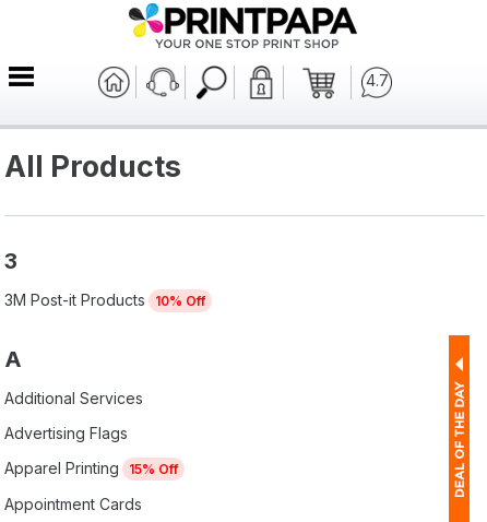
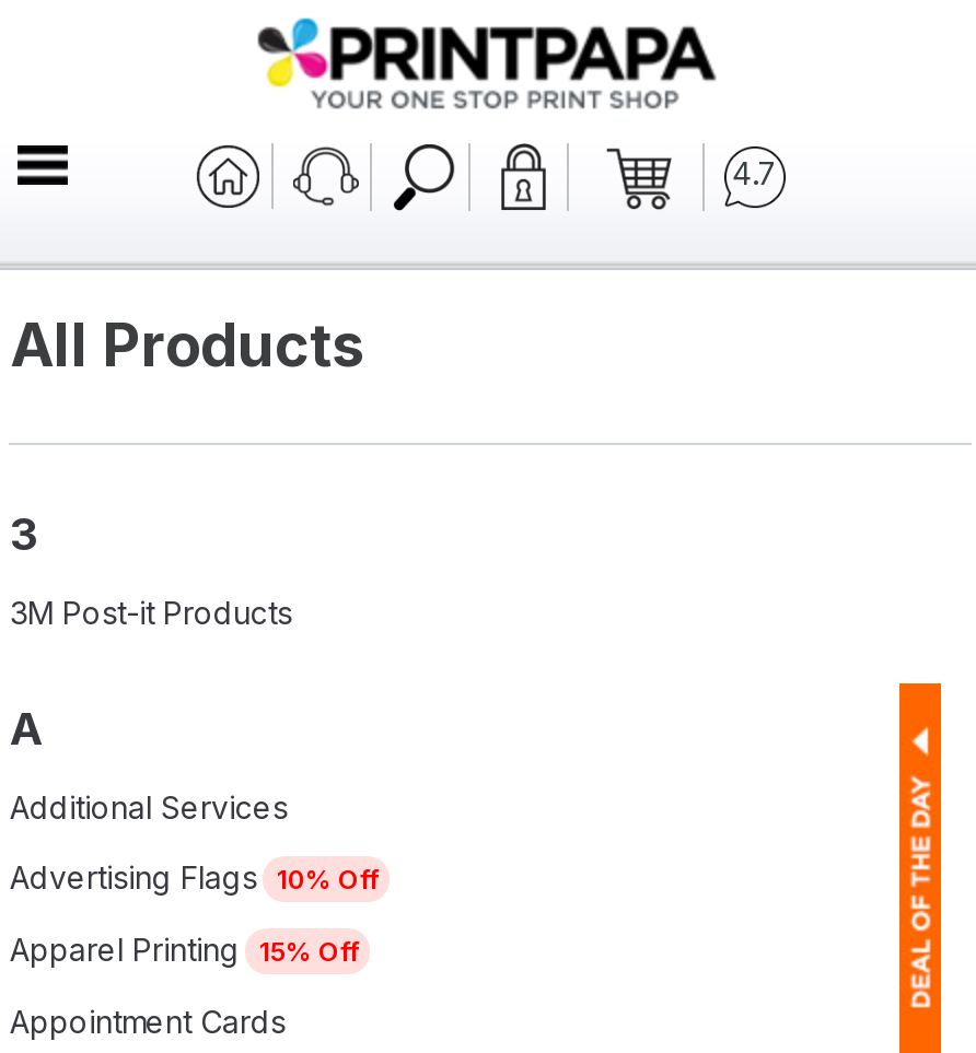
[5,290,206,309] 3M Post-it Products 10% Off -> [10,594,292,631] 3M Post-it Products
[5,424,128,442] Advertising Flags -> [10,858,377,895] Advertising Flags 10% Off

